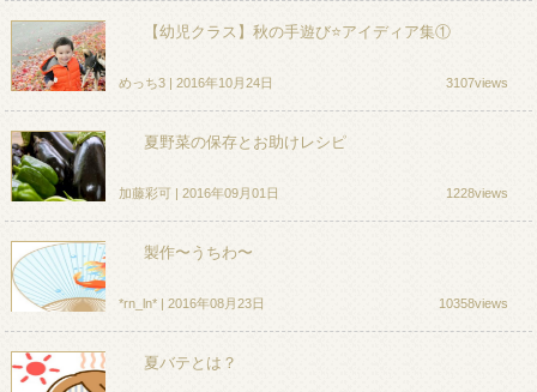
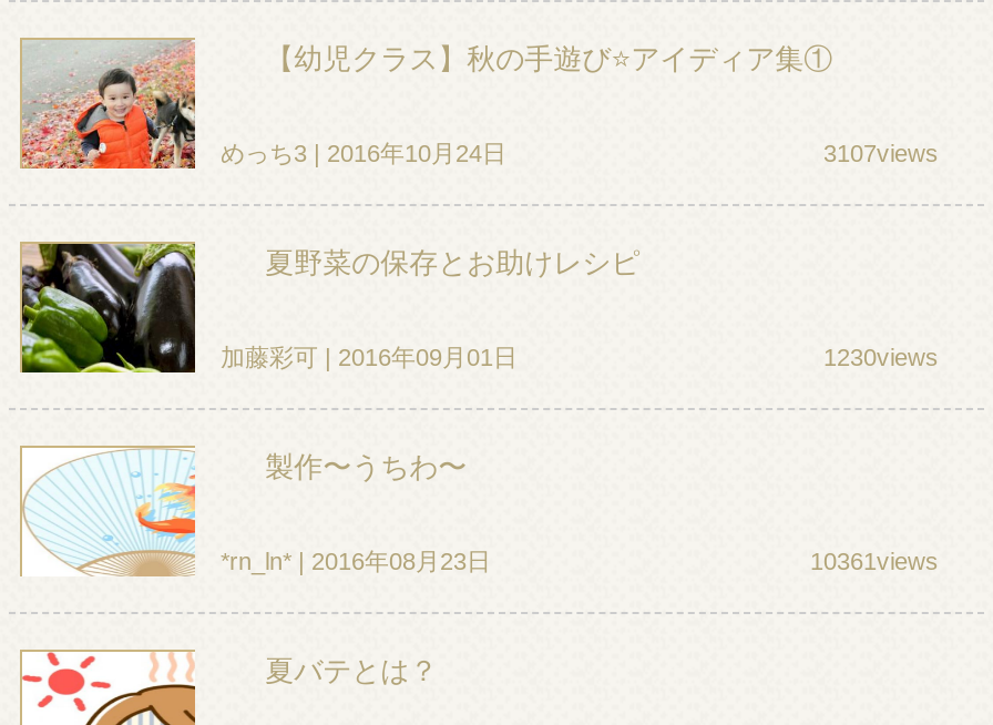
[445,186,508,200] 1228views -> [823,344,939,370] 1230views
[438,296,508,310] 10358views -> [810,548,939,574] 10361views

